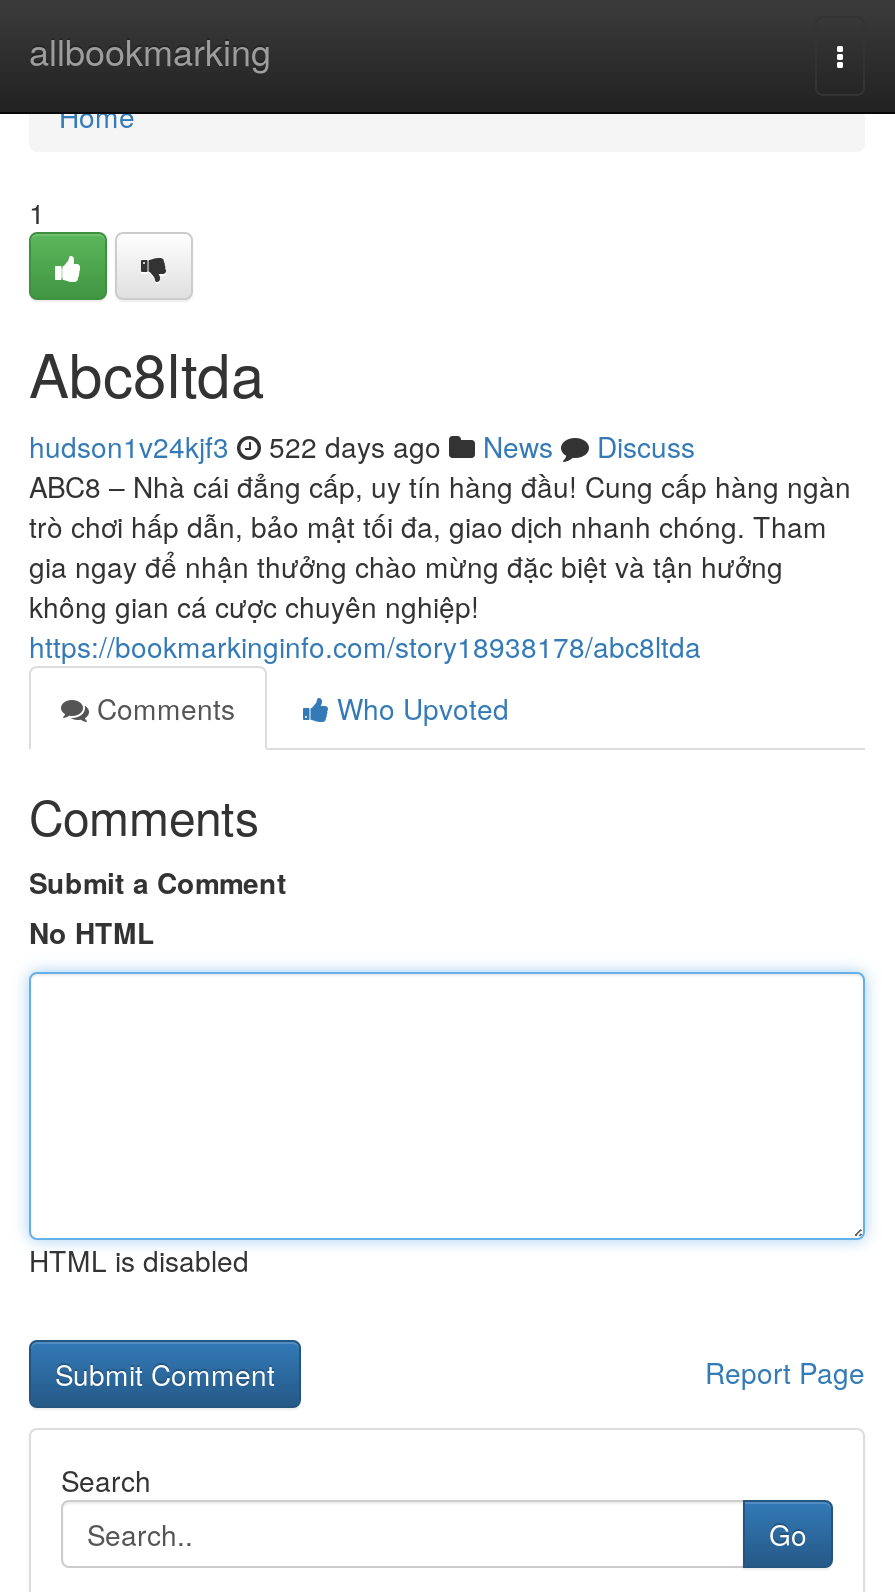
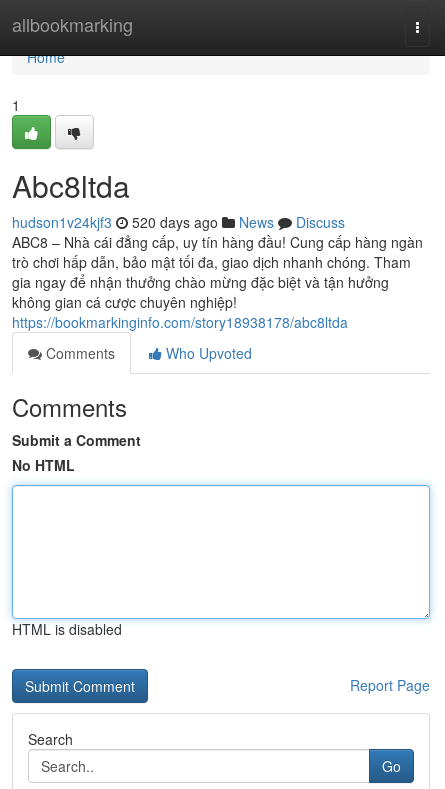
[29,426,695,466] hudson1v24kjf3 522 days ago News Discuss -> [12,212,345,232] hudson1v24kjf3 520 days ago News Discuss

